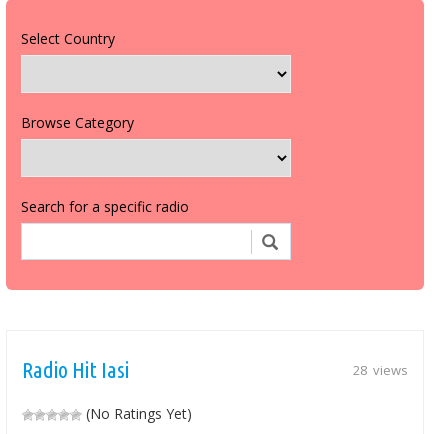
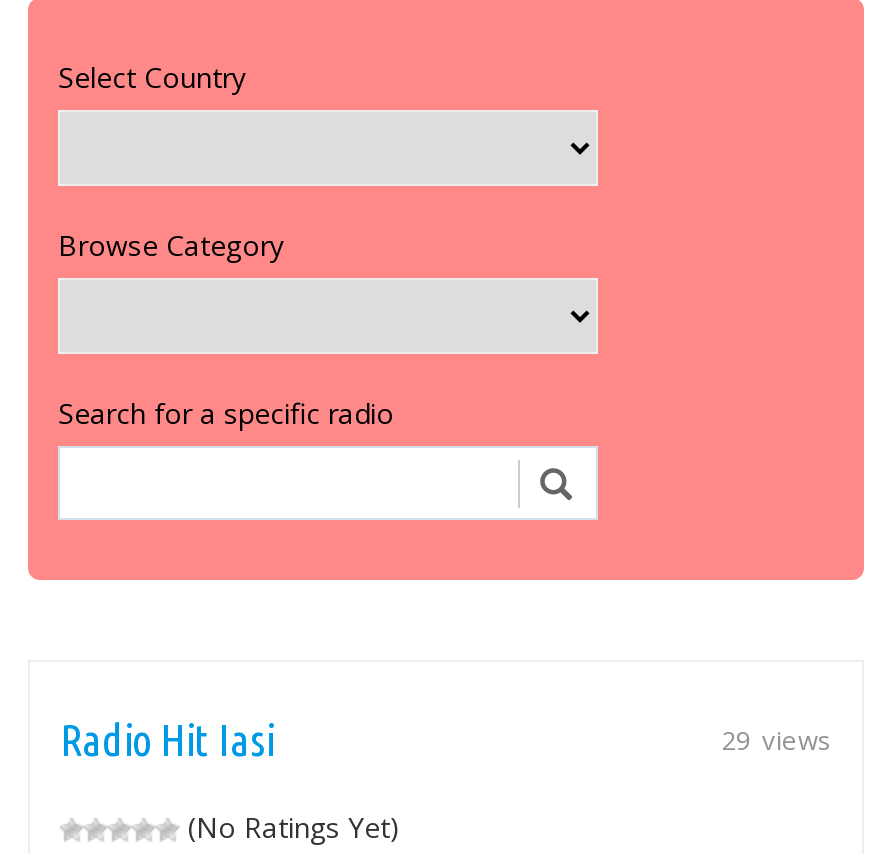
[353,360,408,378] 28 views -> [722,721,832,757] 29 views

